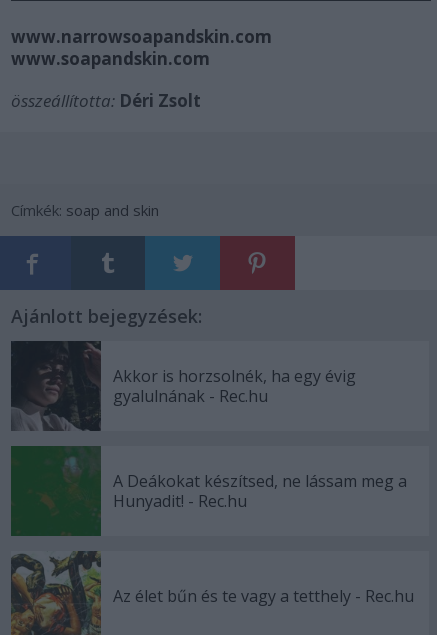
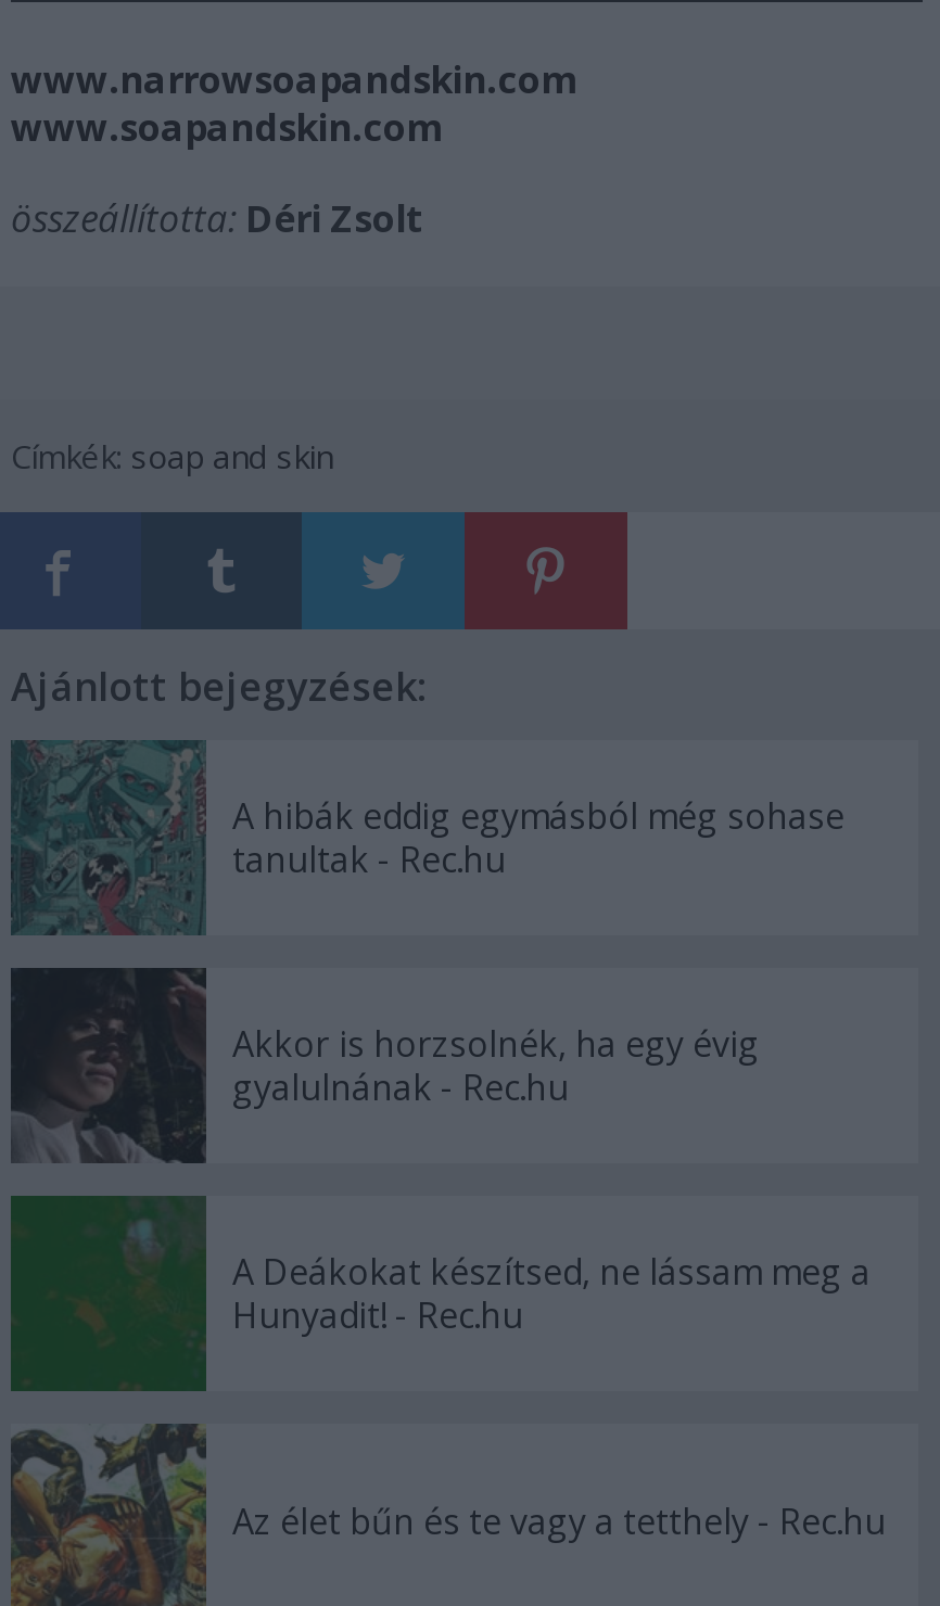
none -> [11,740,844,935] [image] | A hibák eddig egymásból még sohase | tanultak - Rec.hu

